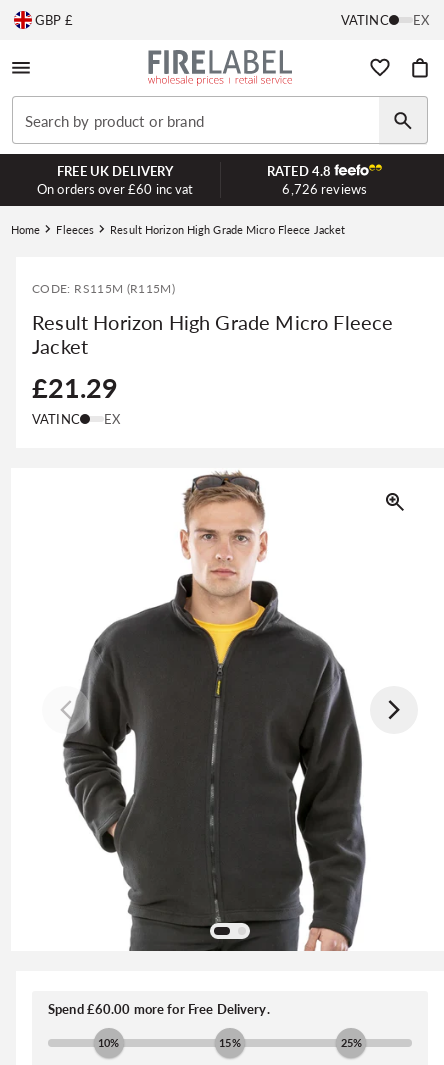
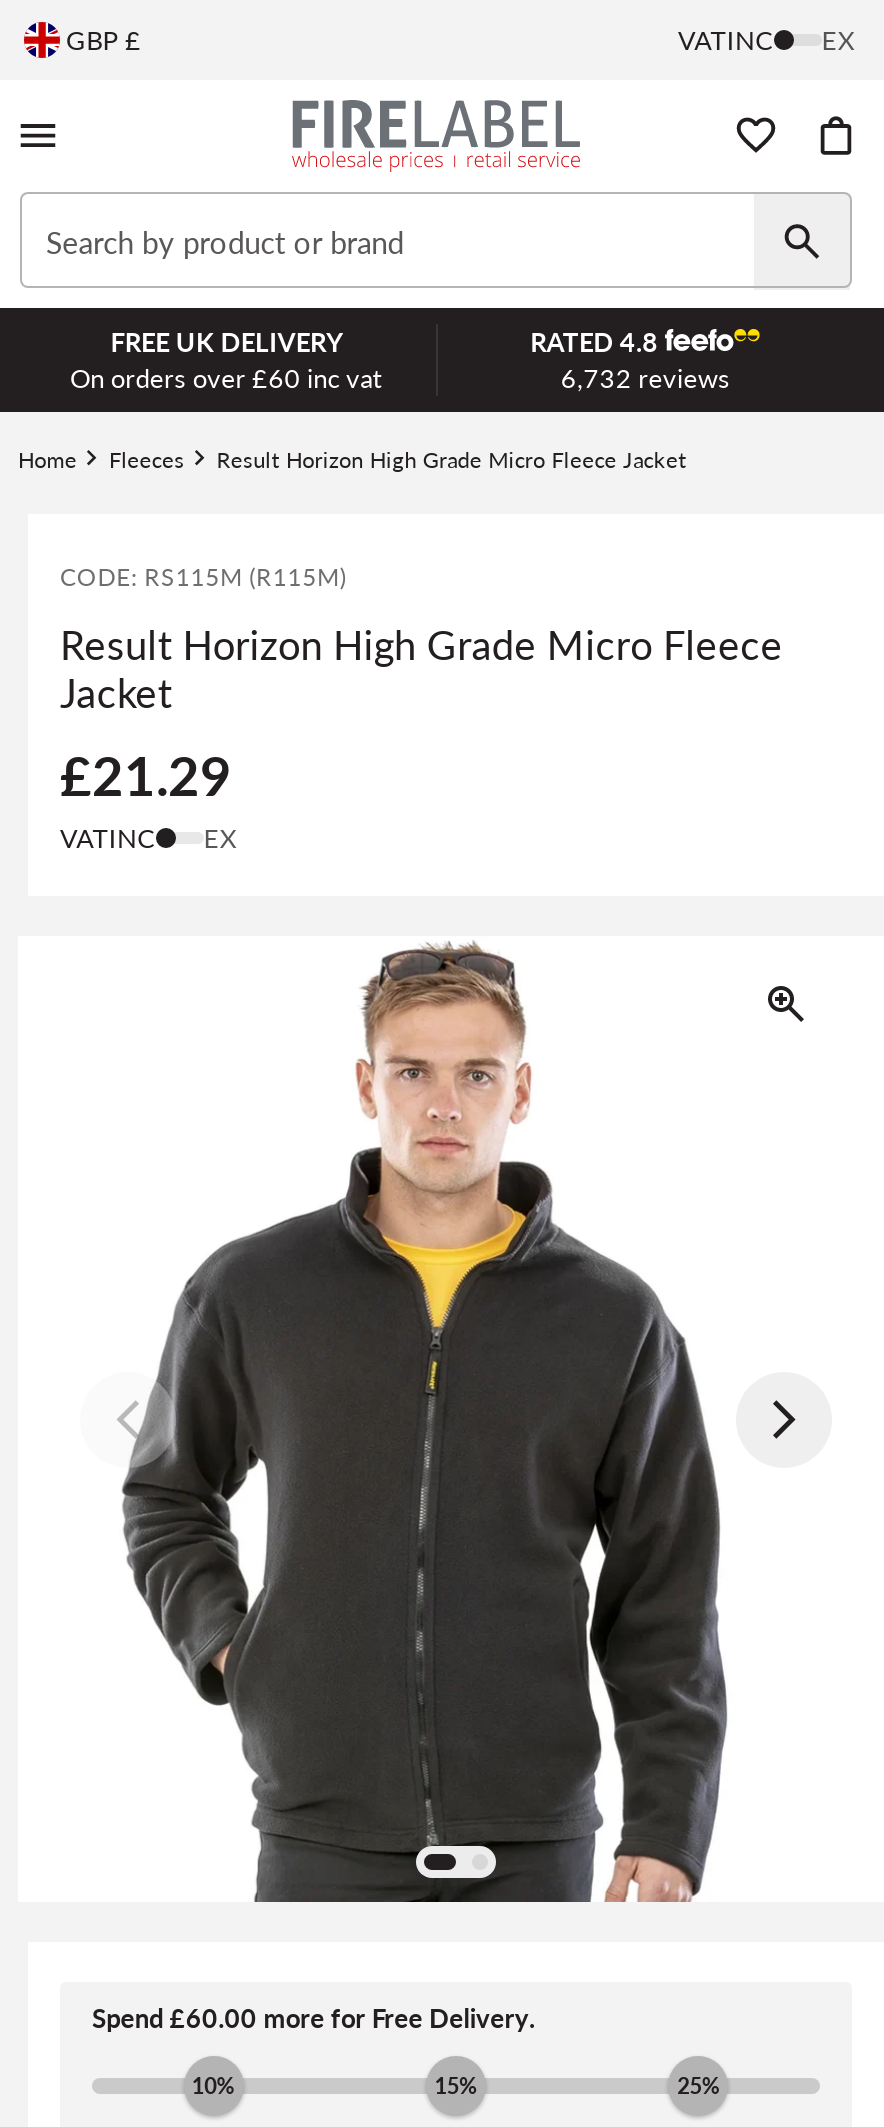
[282,181,367,197] 6,726 reviews -> [561,362,730,394] 6,732 reviews

